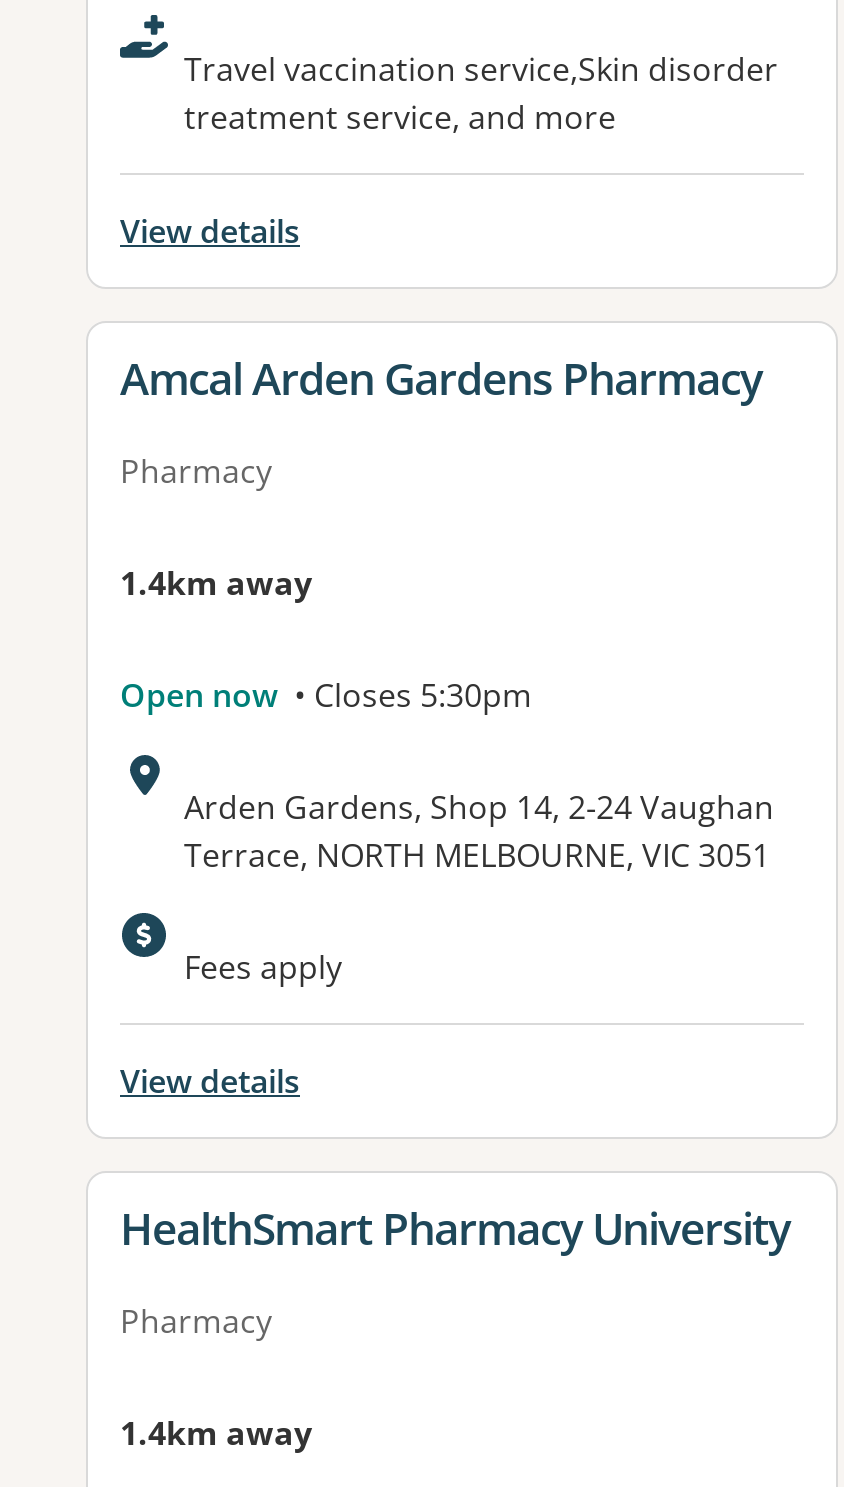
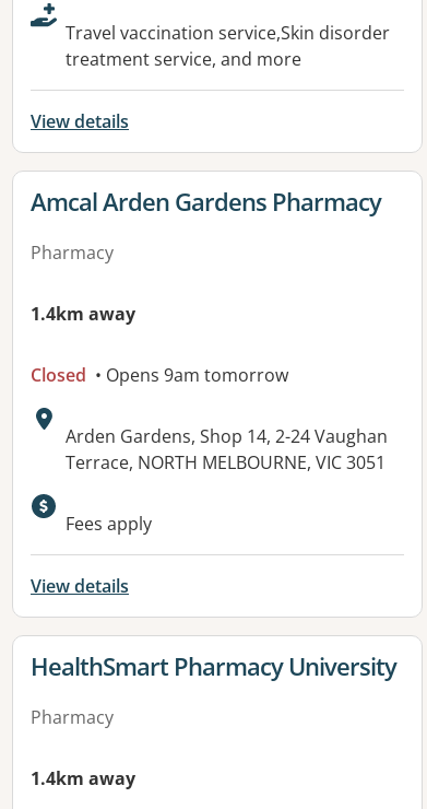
[120,674,532,718] Open now • Closes 5:30pm -> [31,363,288,387] Closed • Opens 9am tomorrow

